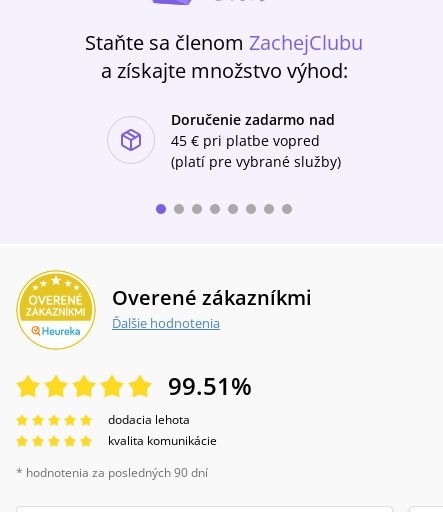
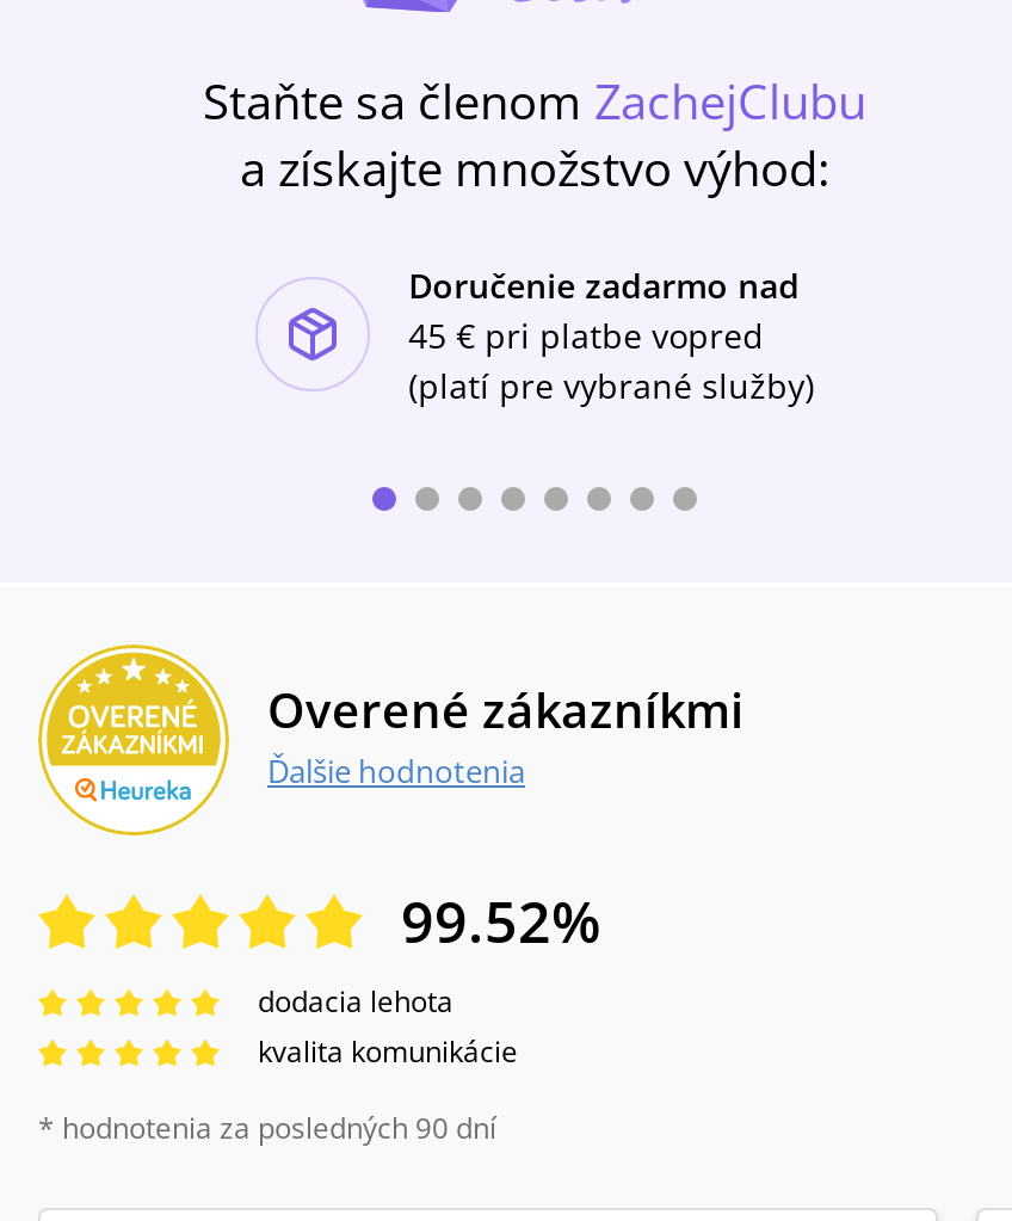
[168,369,252,402] 99.51% -> [401,880,601,959] 99.52%

